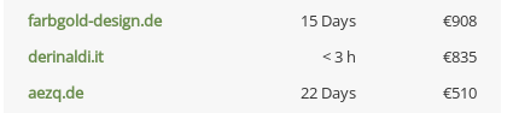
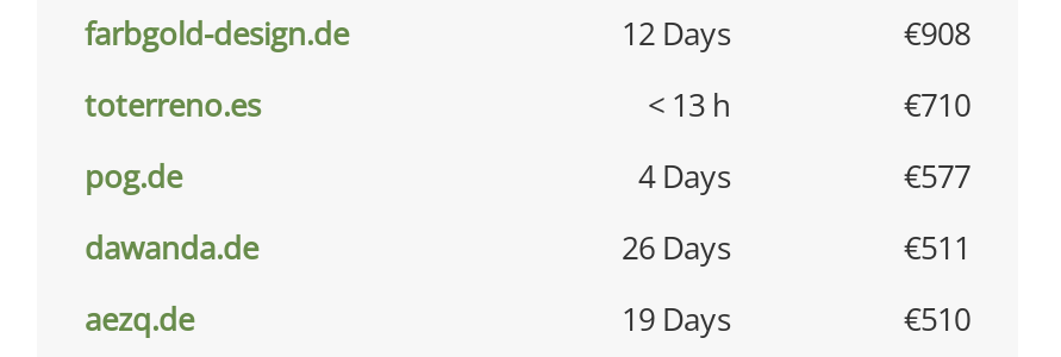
[300,10,355,31] 15 Days -> [622,12,731,55] 12 Days
[28,46,477,67] derinaldi.it | < 3 h | €835 -> [85,83,970,269] toterreno.es | < 13 h | €710 | pog.de | 4 Days | €577 | dawanda.de | 26 Days | €511
[300,82,355,103] 22 Days -> [622,297,731,340] 19 Days

